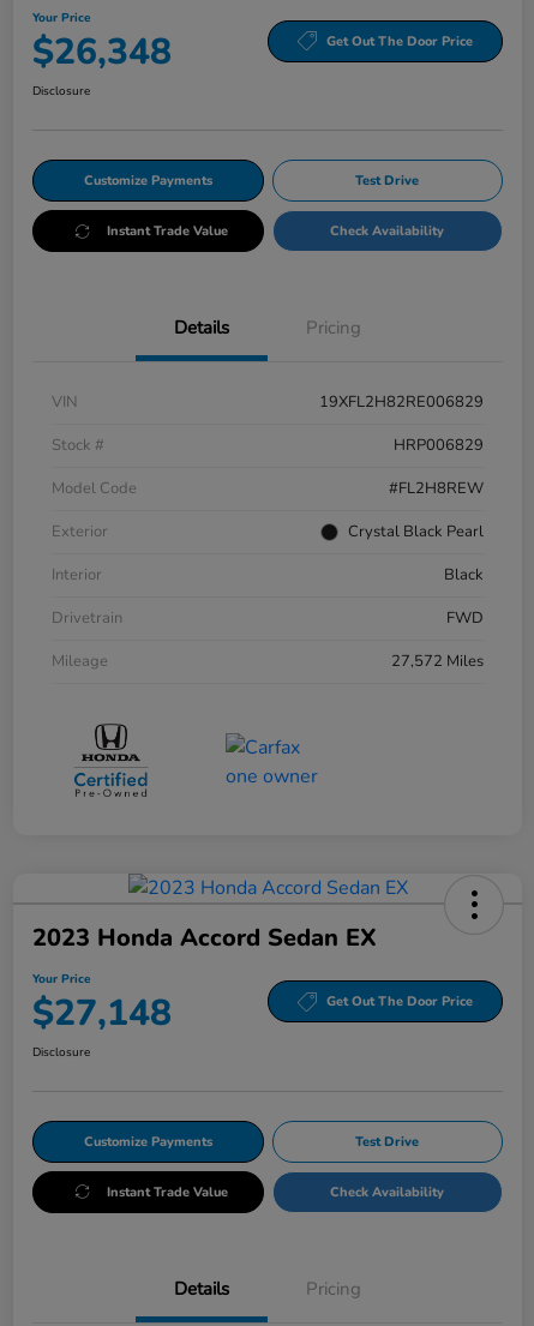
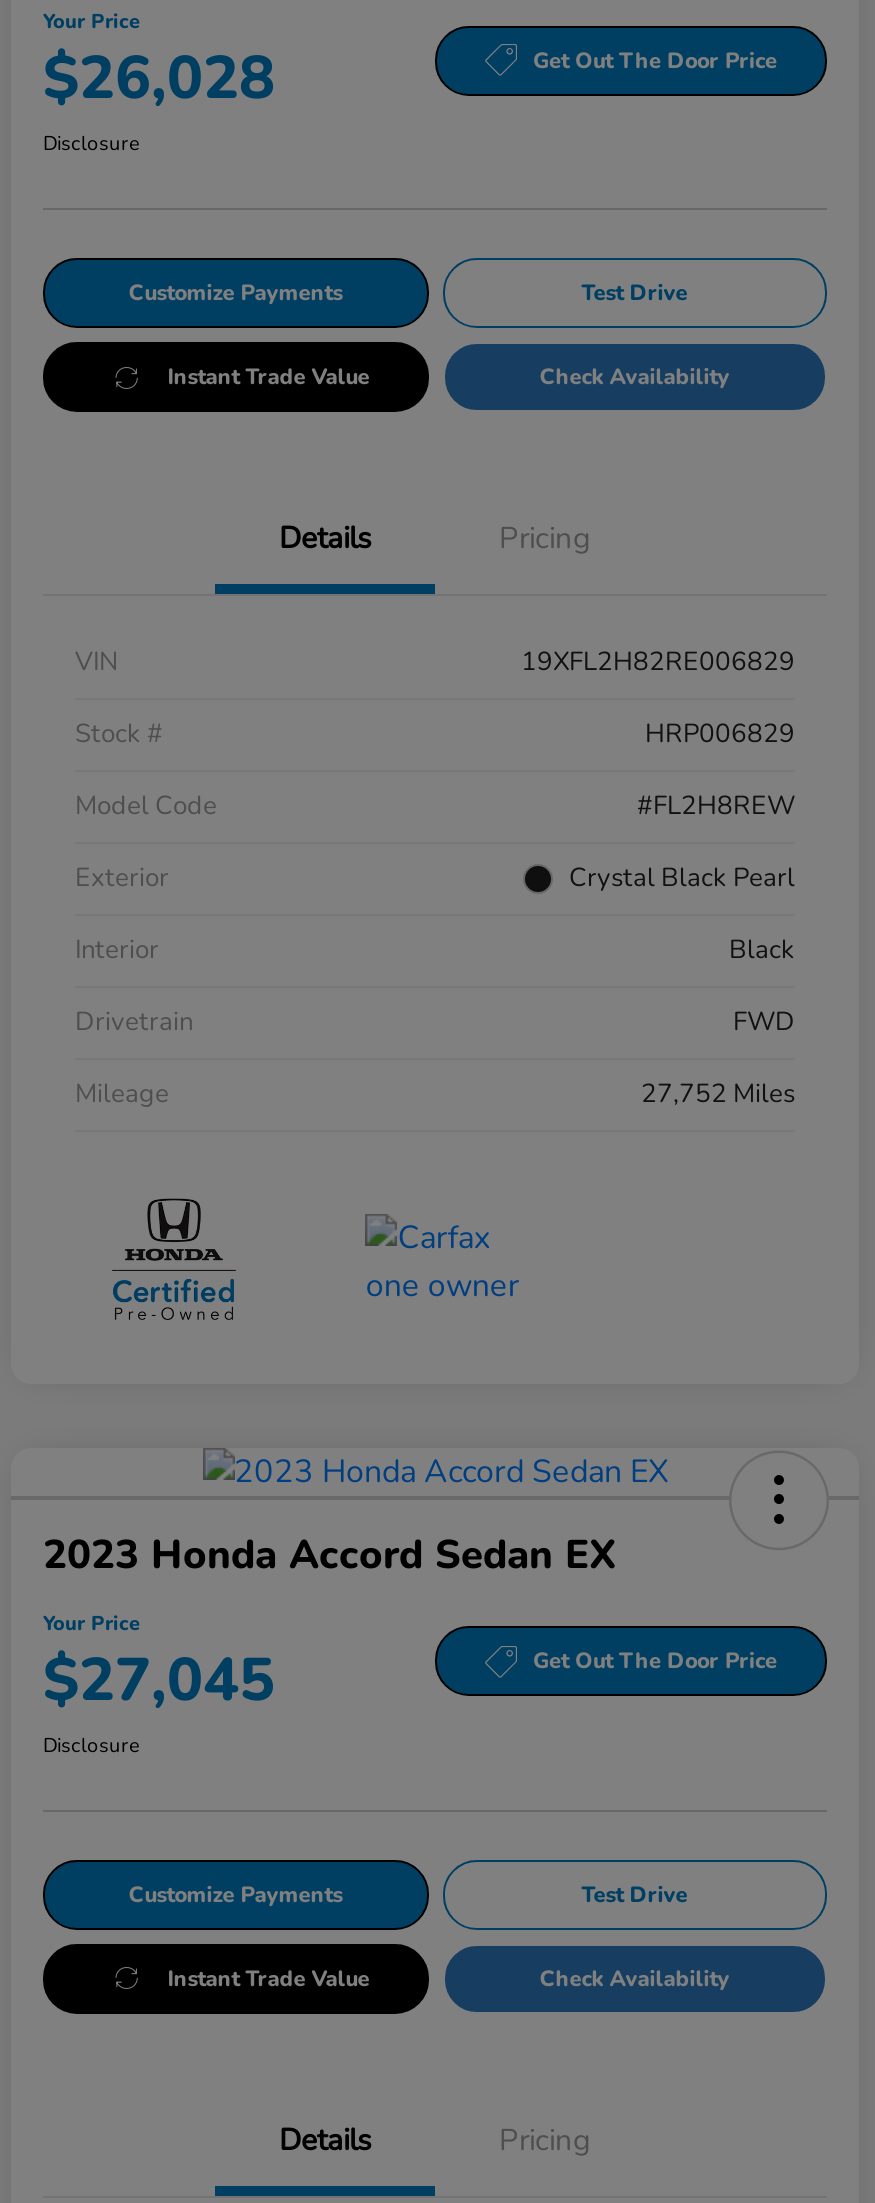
[32,28,172,77] $26,348 -> [43,38,275,120] $26,028
[391,651,484,672] 27,572 Miles -> [641,1076,795,1112] 27,752 Miles
[32,988,172,1038] $27,148 -> [43,1639,275,1721] $27,045

